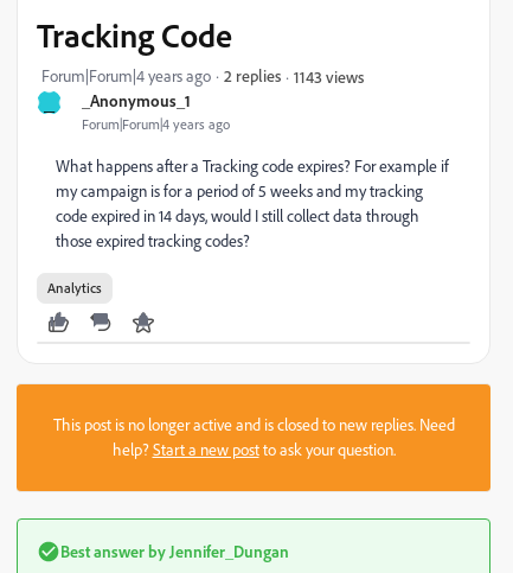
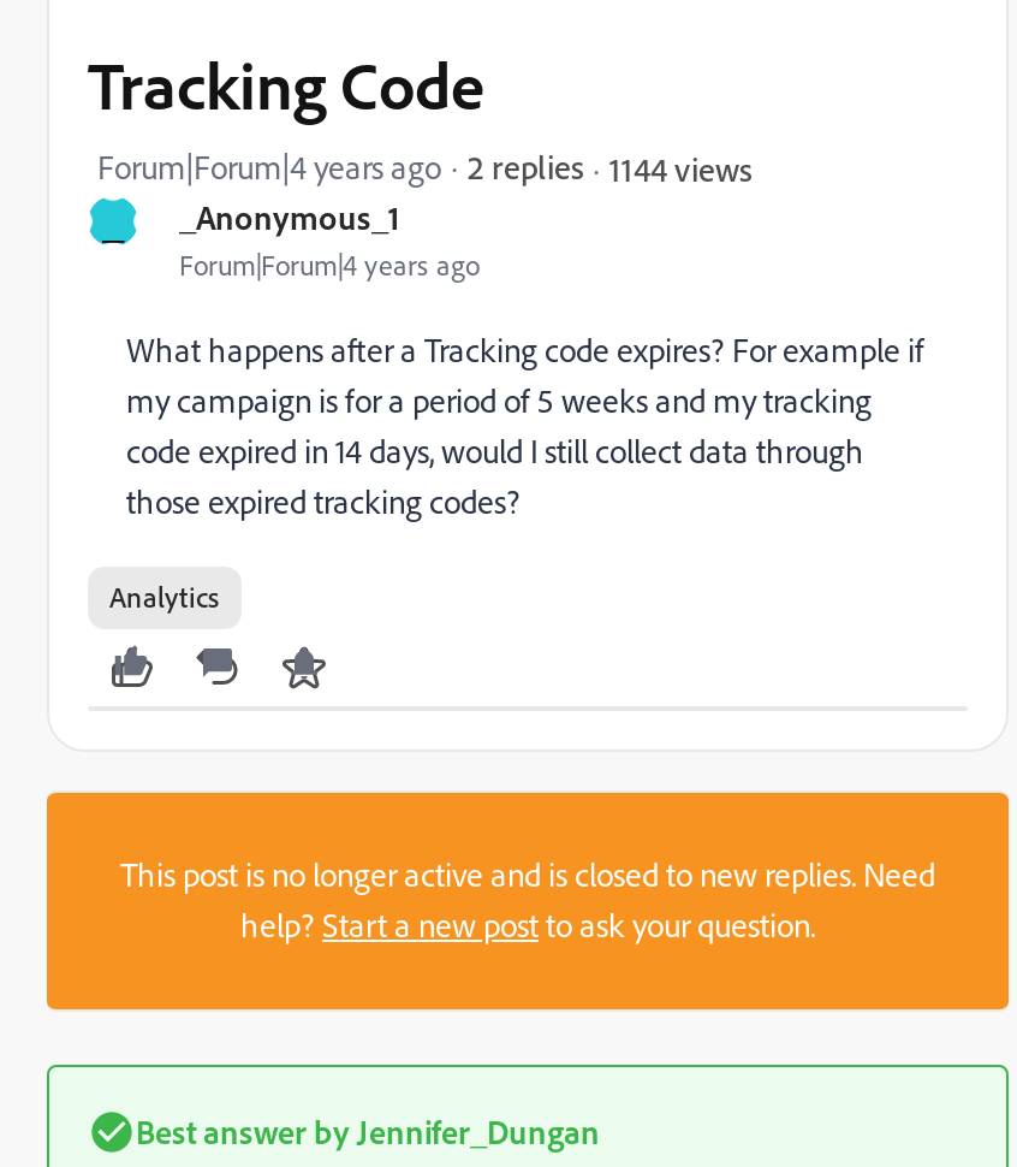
[294,66,364,86] 1143 views -> [609,147,751,188] 1144 views

